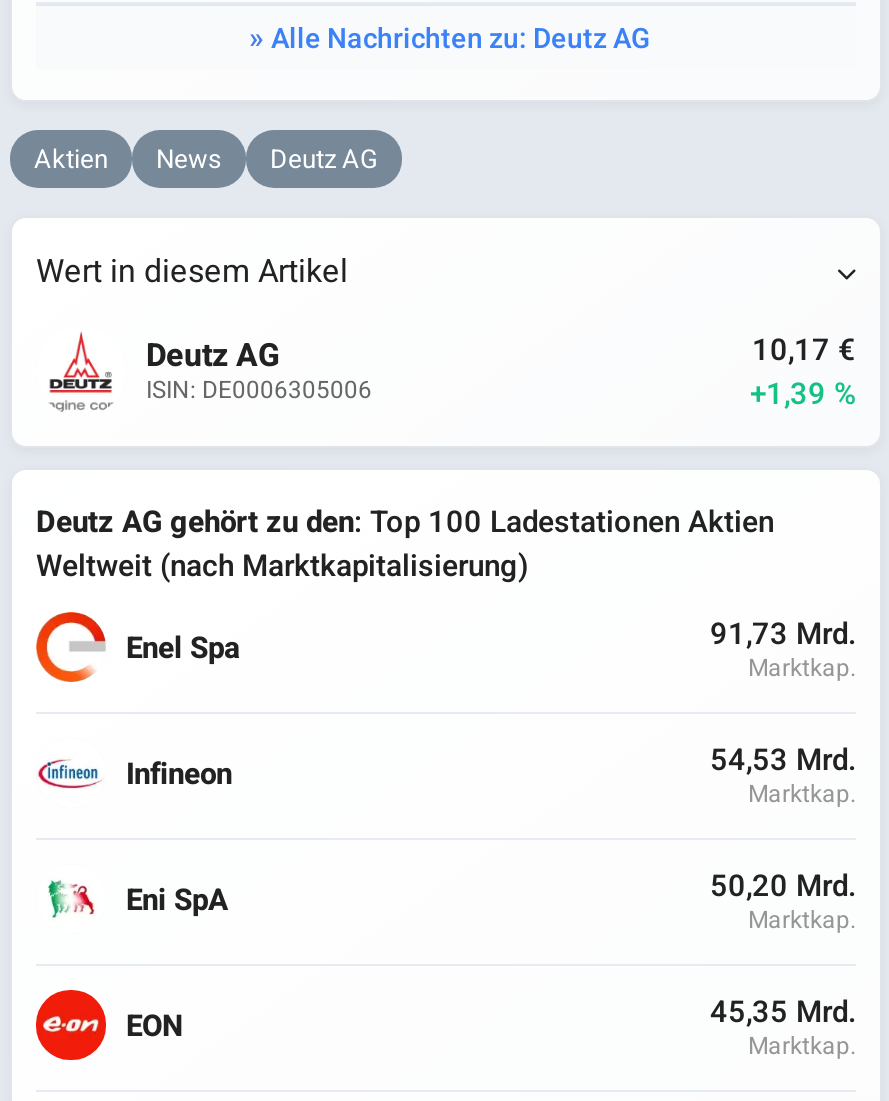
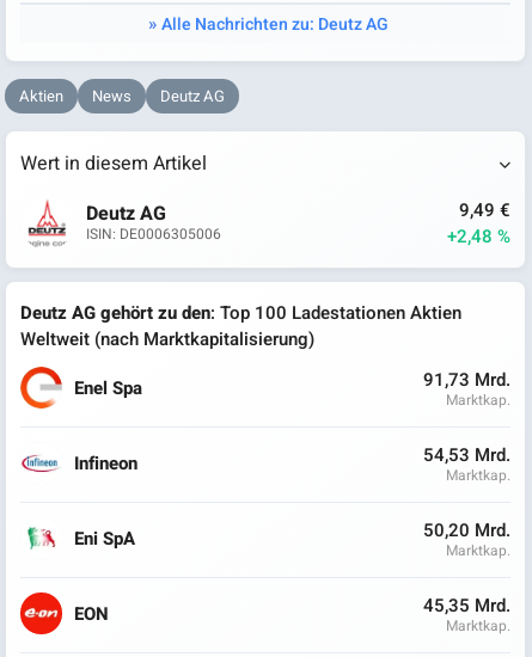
[752,327,856,371] 10,17 € -> [459,197,510,223] 9,49 €
[750,371,856,415] +1,39 % -> [447,223,510,249] +2,48 %

